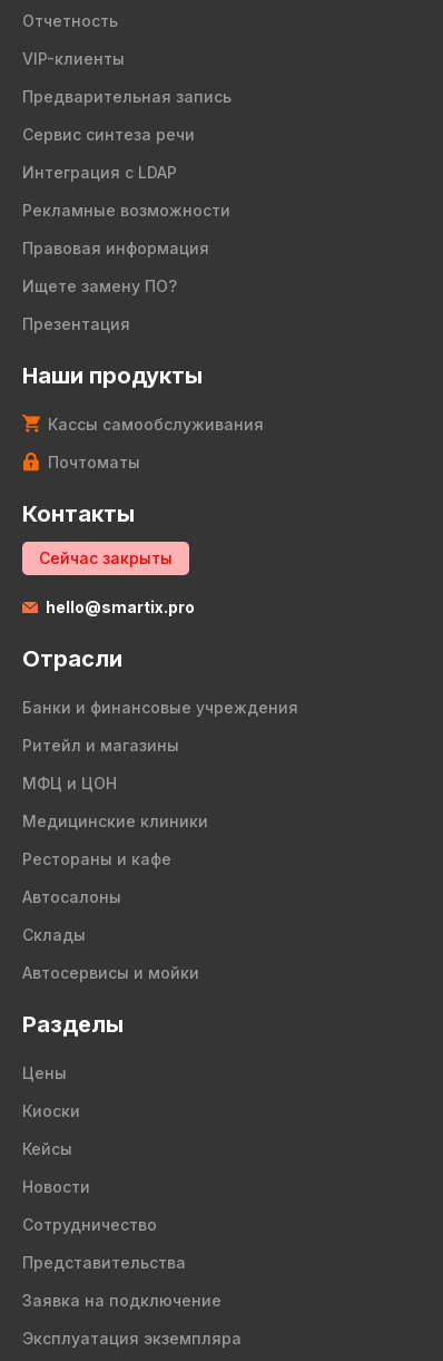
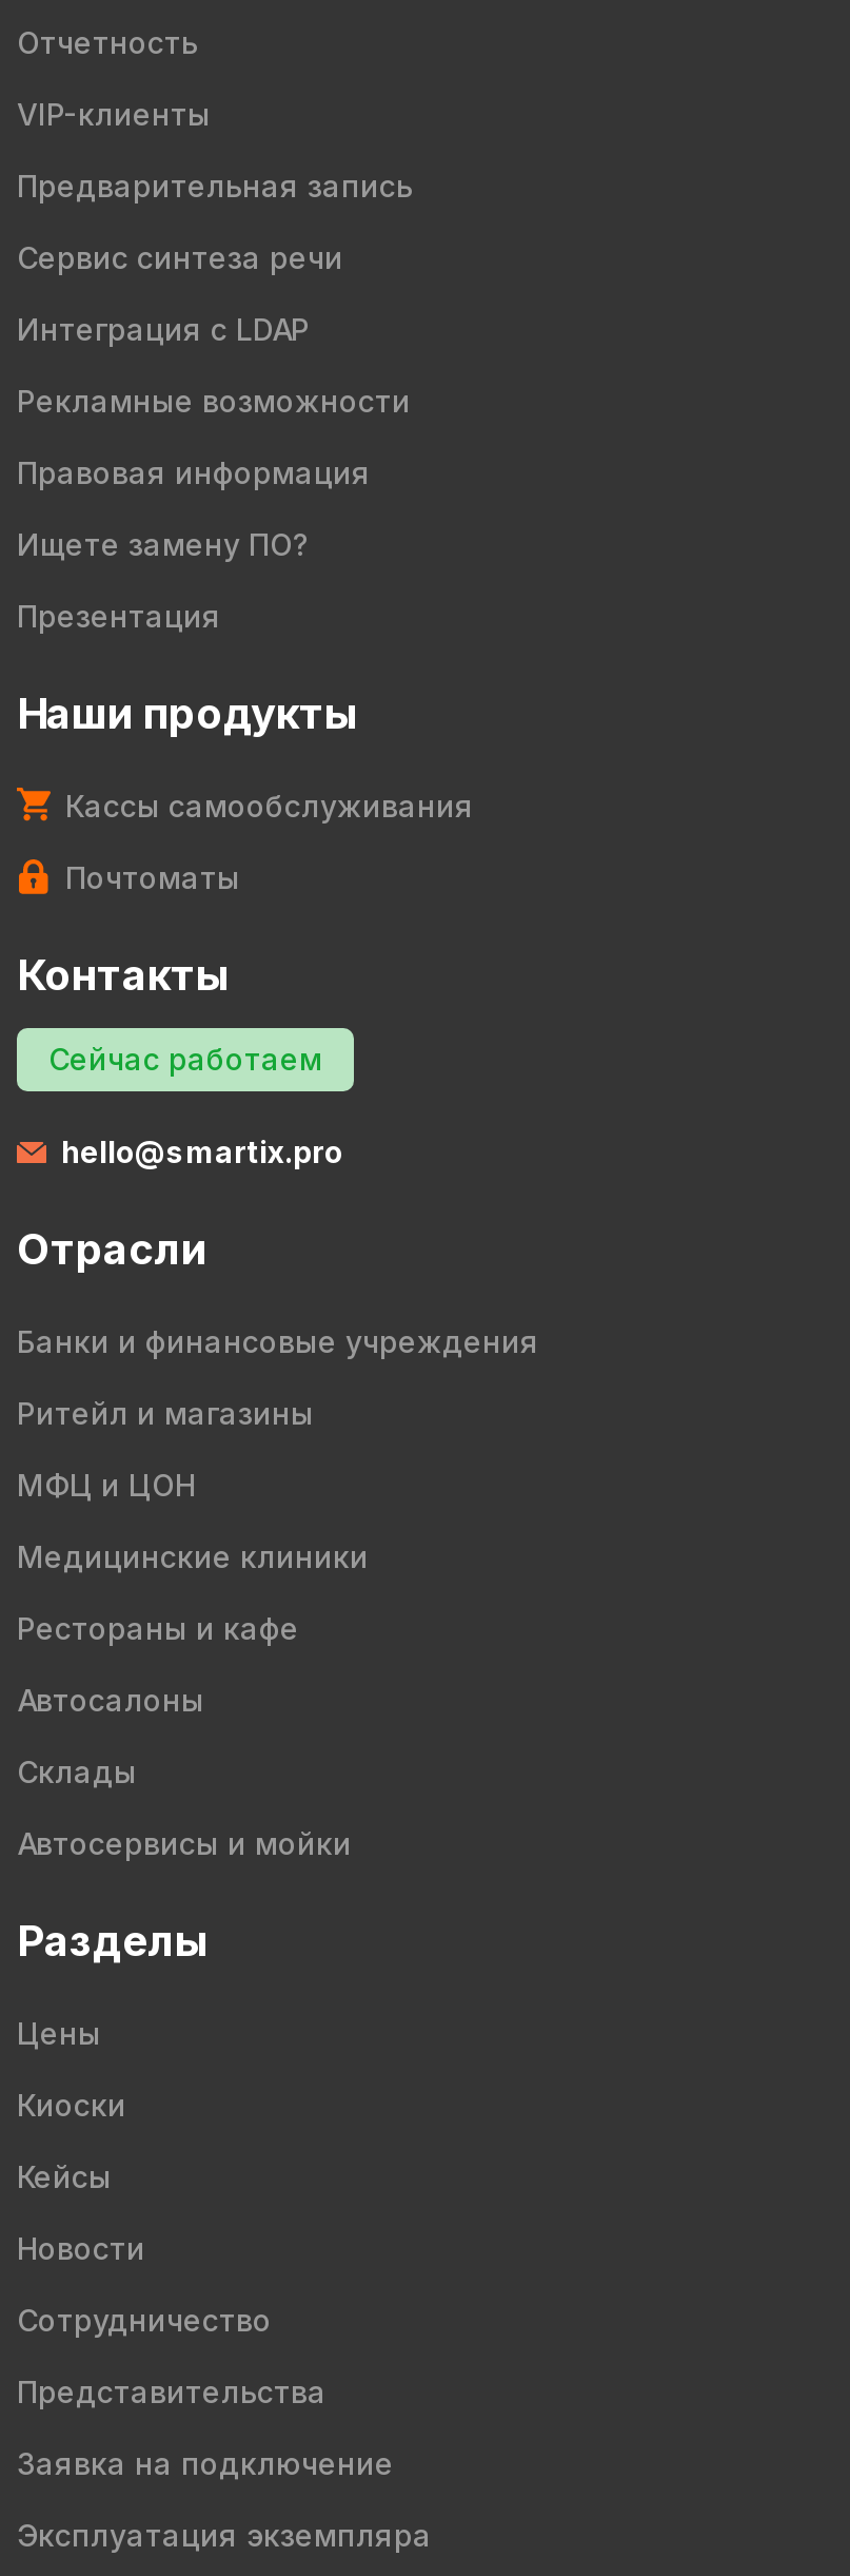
[39,548,173,567] Сейчас закрыты -> [48,1041,322,1077] Сейчас работаем

